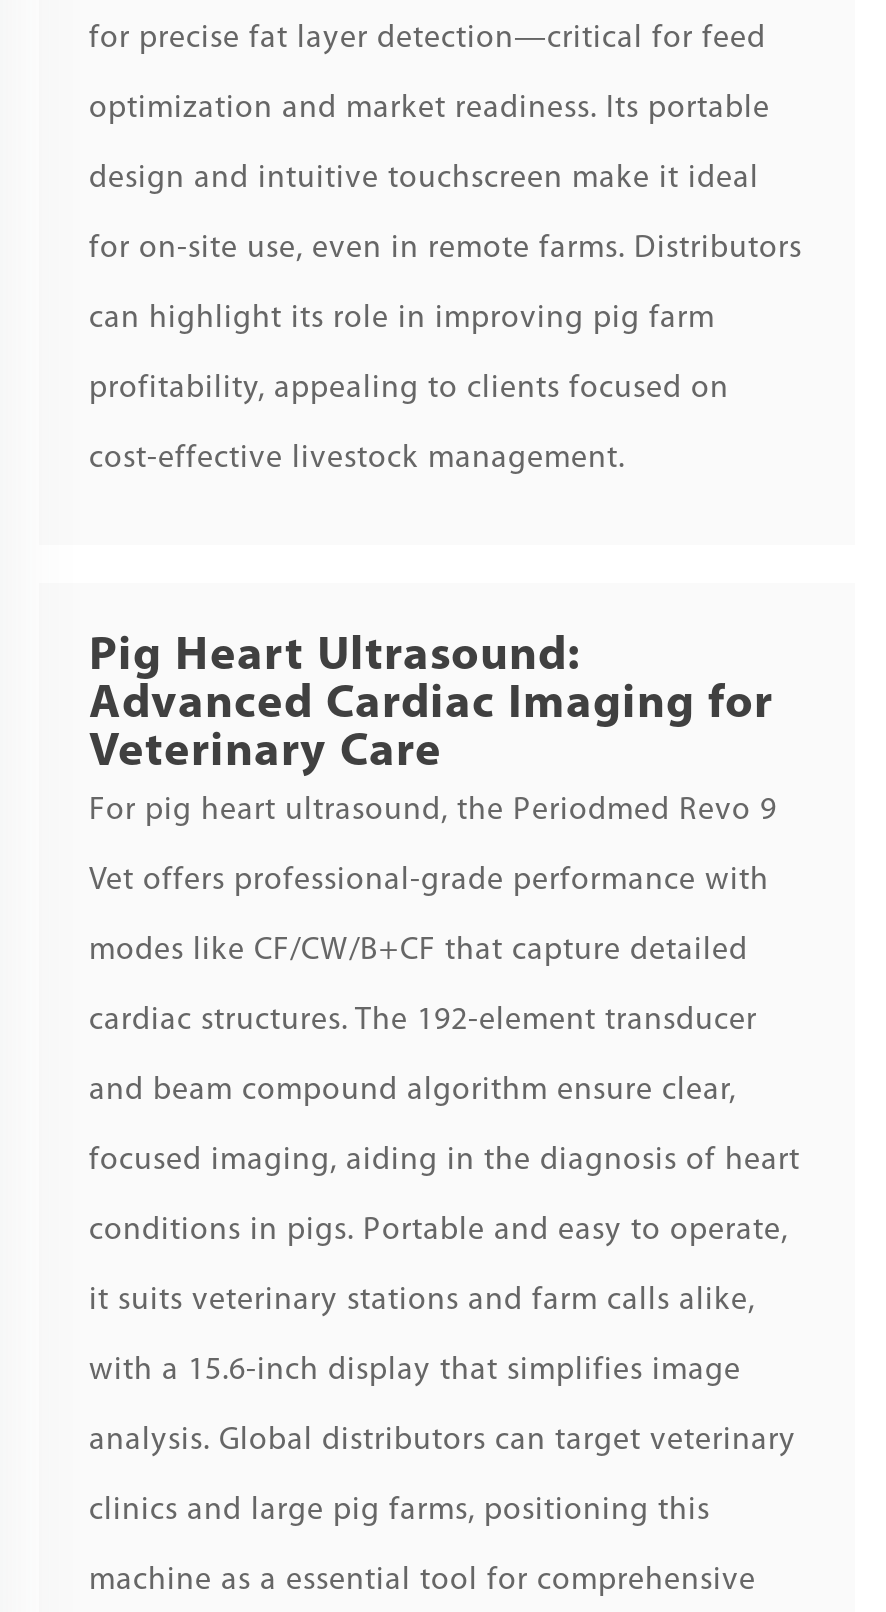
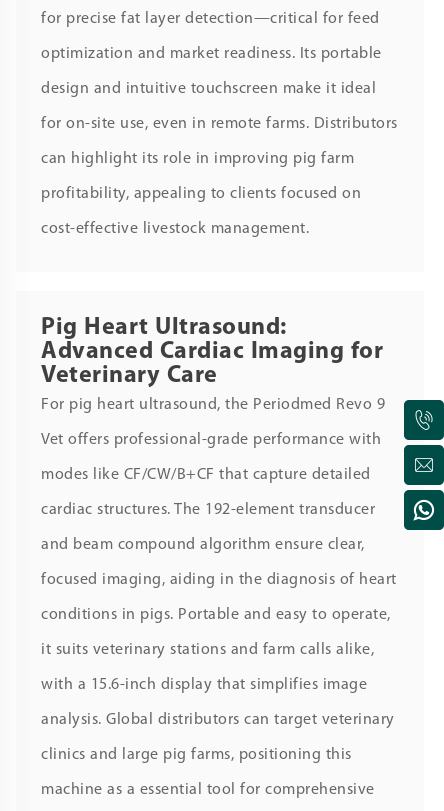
none -> [403,399,441,531] [image]

